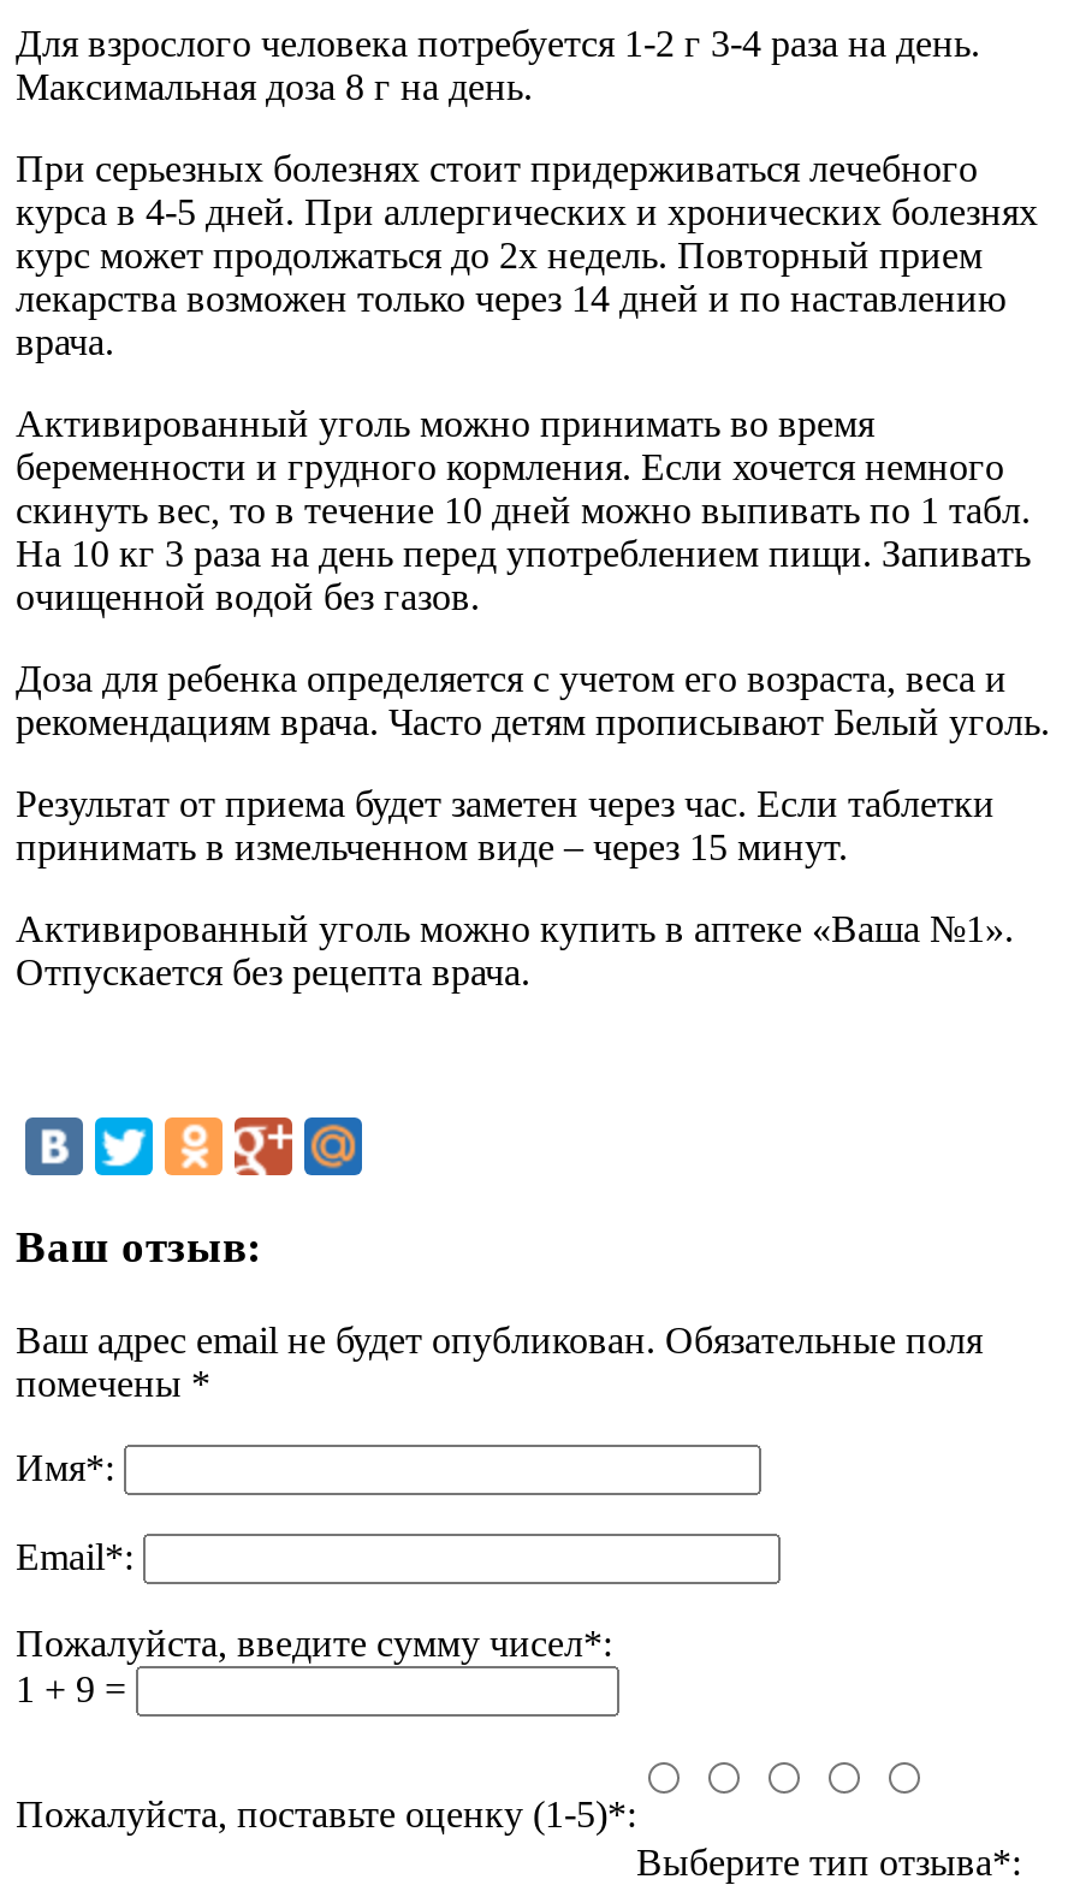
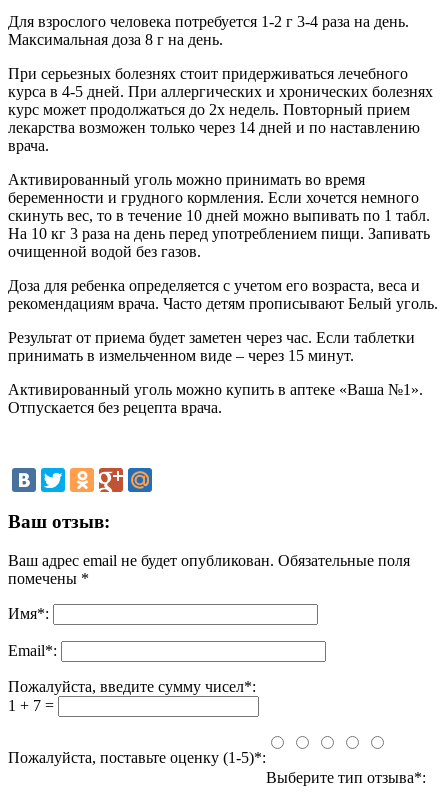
[16,1669,136,1710] 1 + 9 = -> [8,697,58,714] 1 + 7 =

